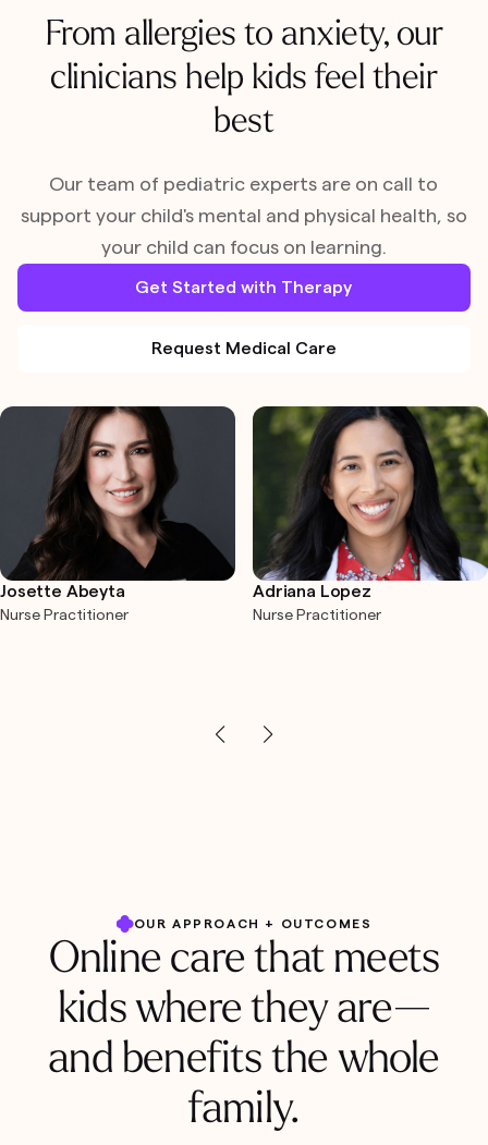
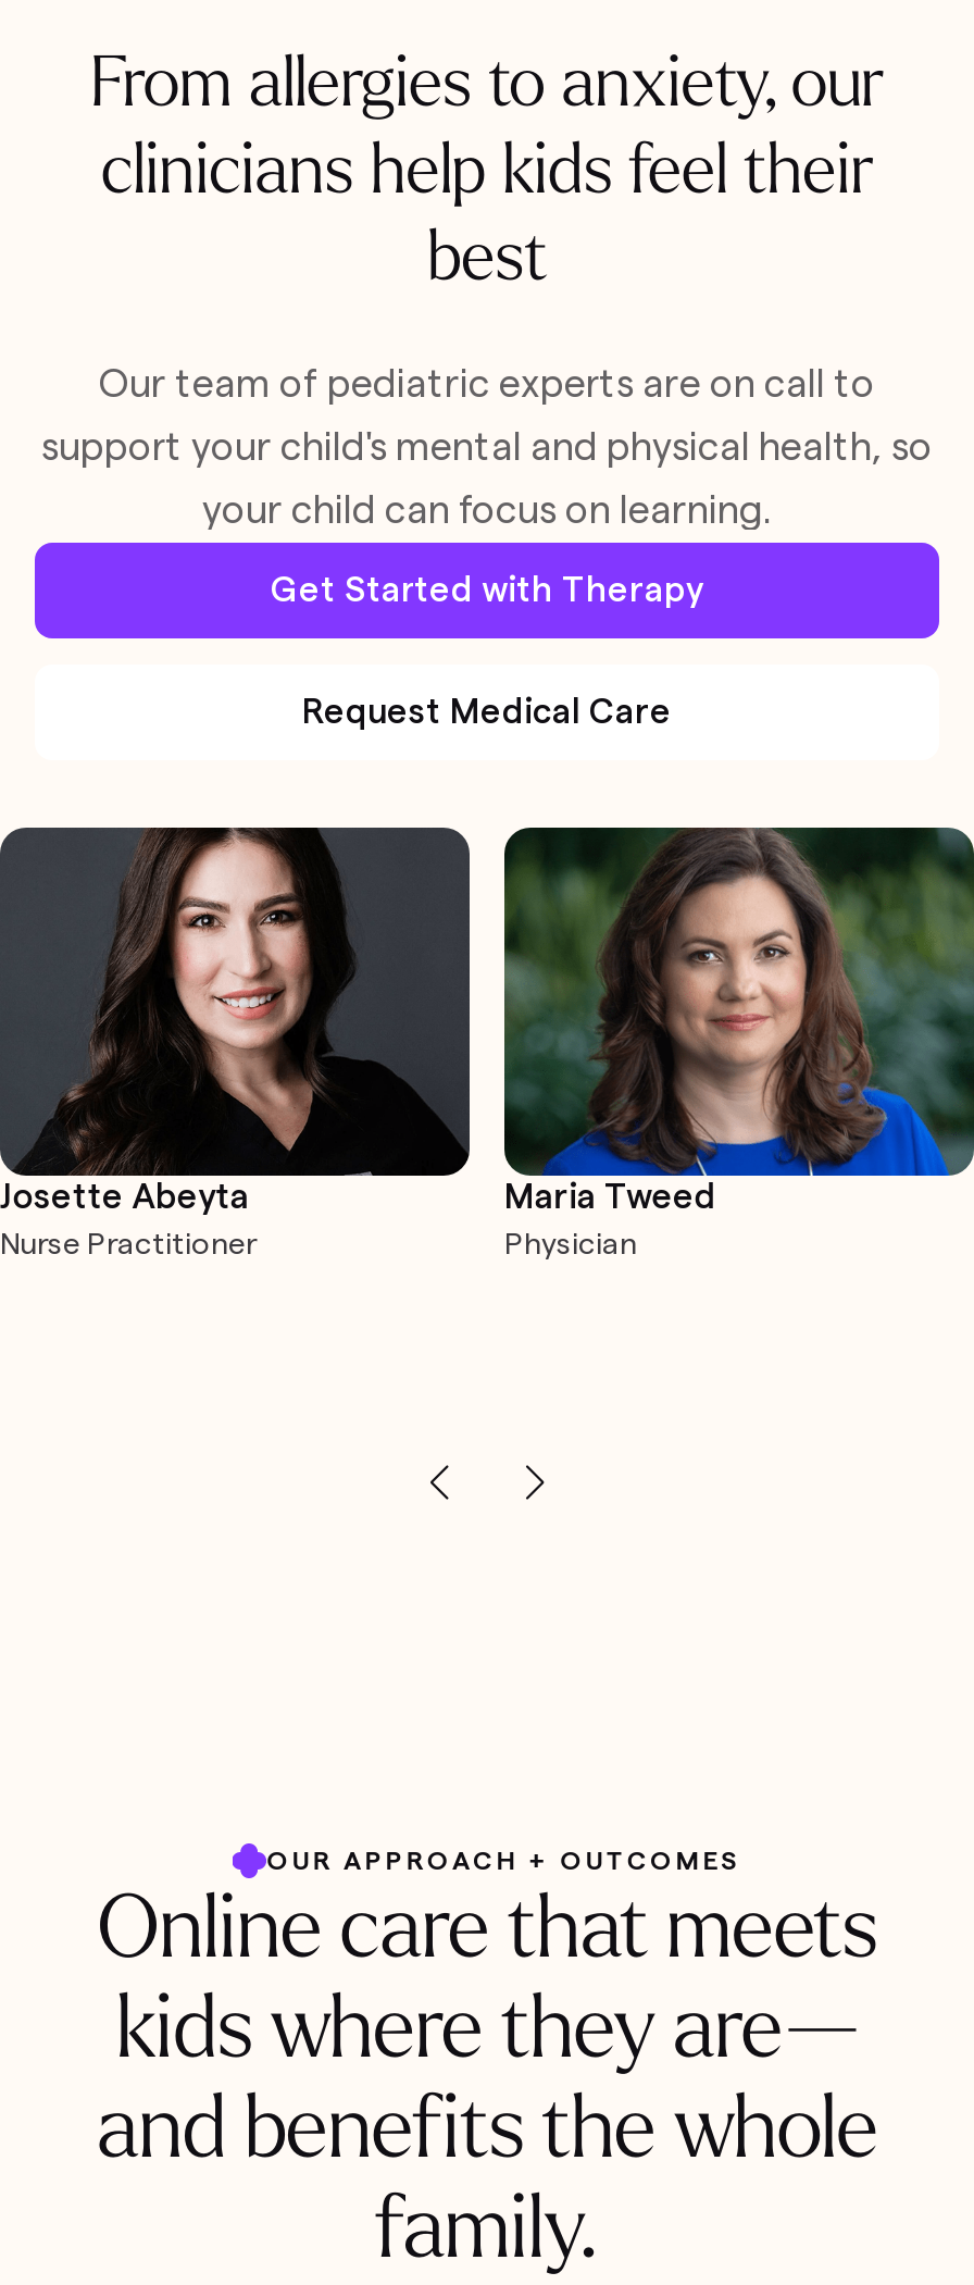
[253,406,485,623] [image] | Adriana Lopez | Nurse Practitioner -> [504,828,967,1261] [image] | Maria Tweed | Physician

